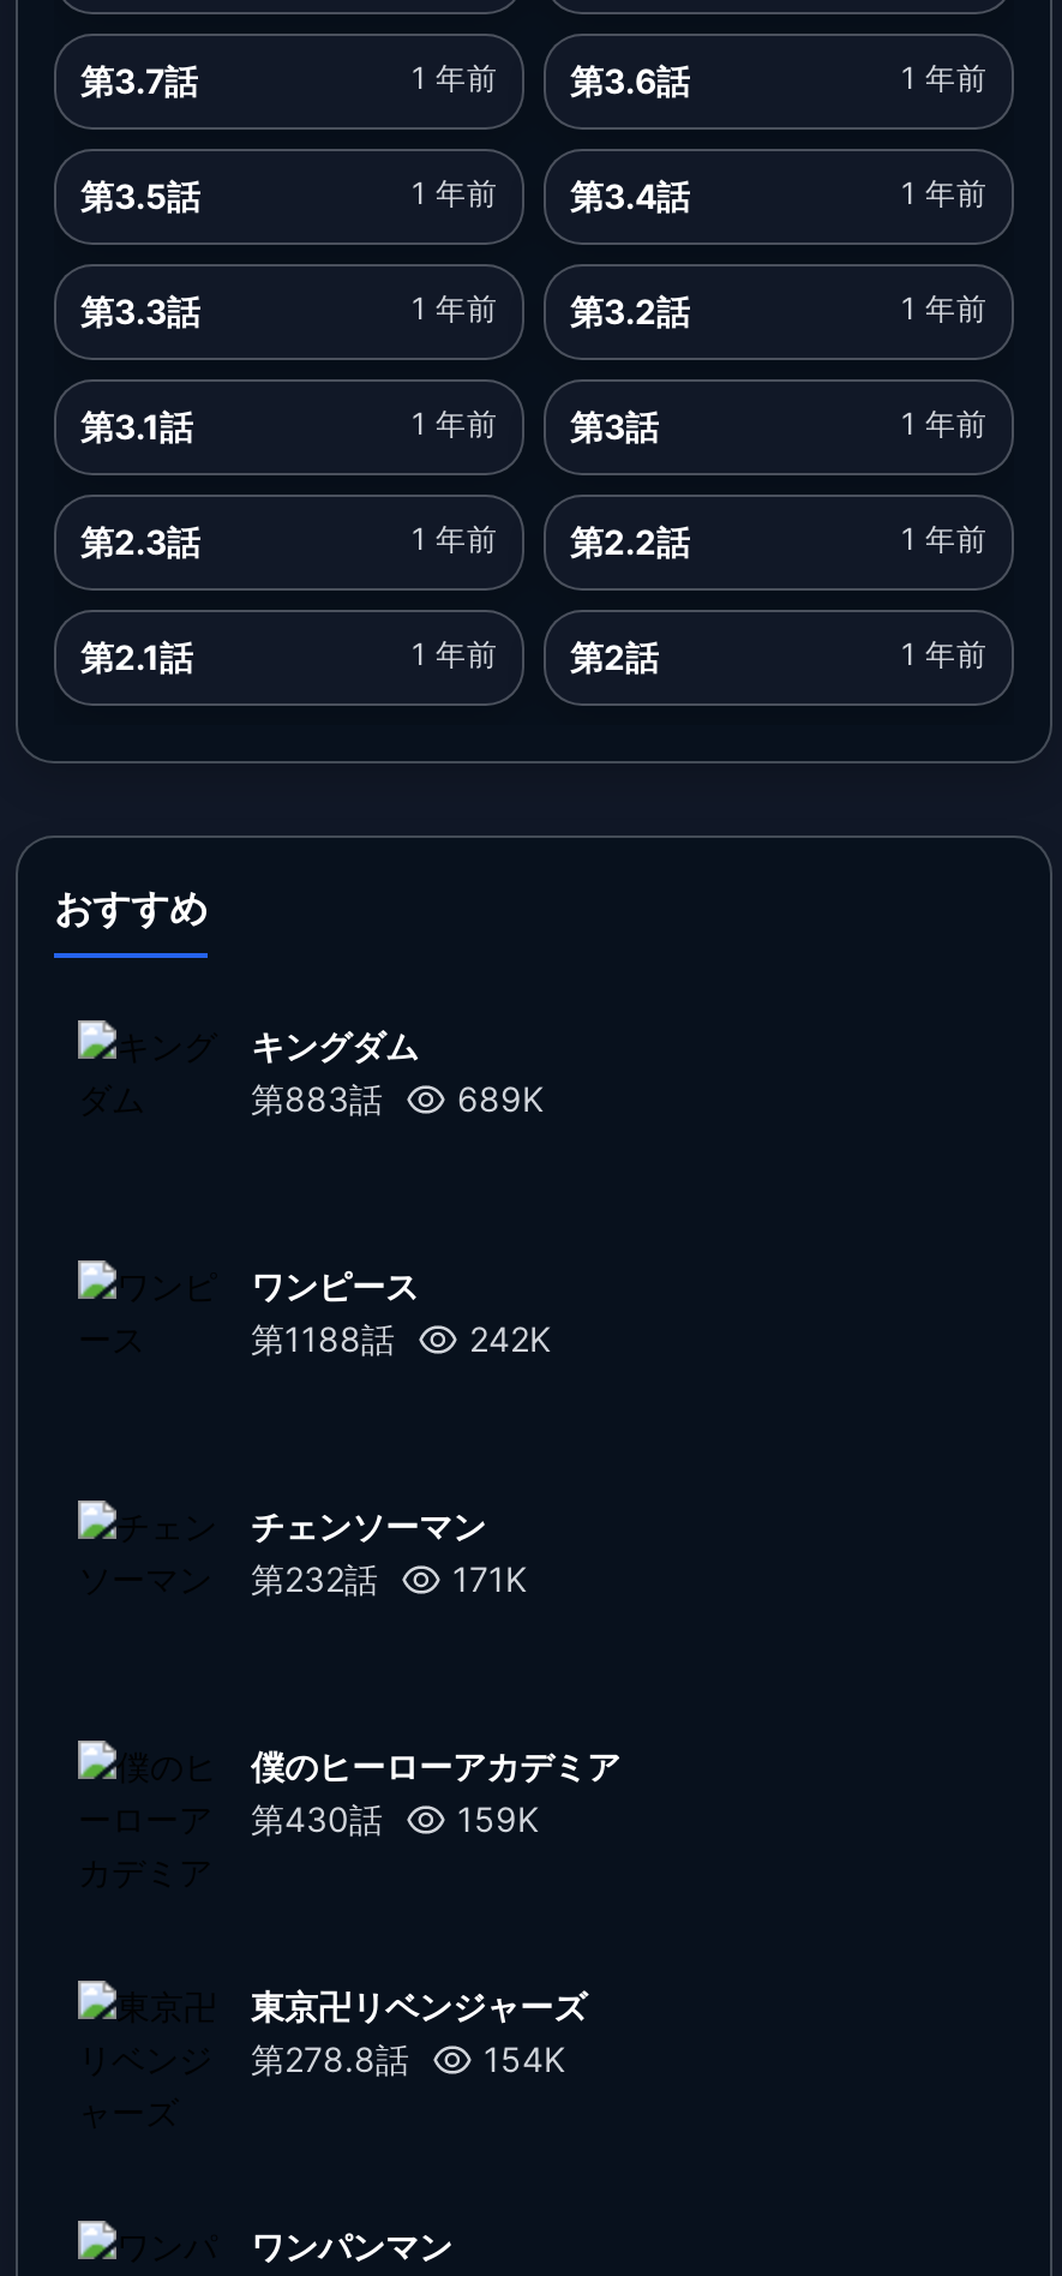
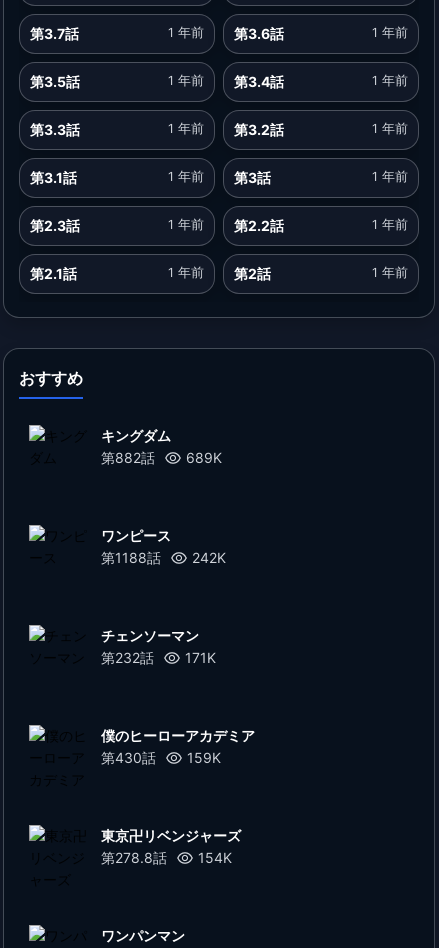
[251,1078,544,1119] 第883話 689K -> [101,449,222,466] 第882話 689K

